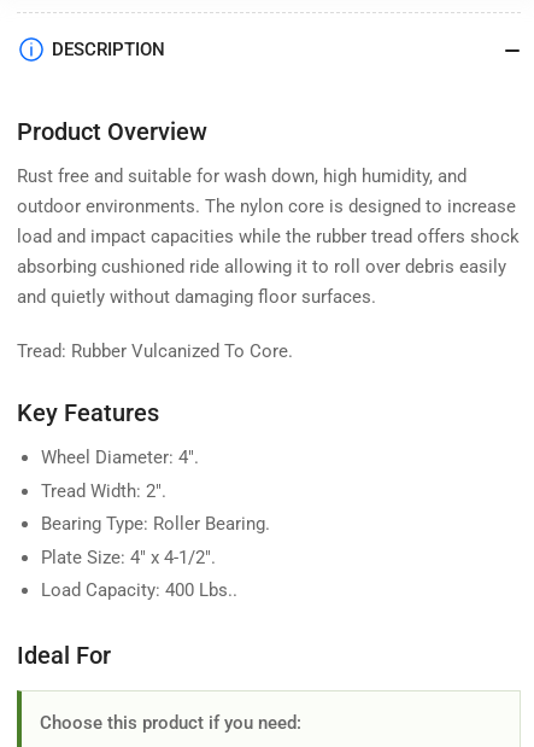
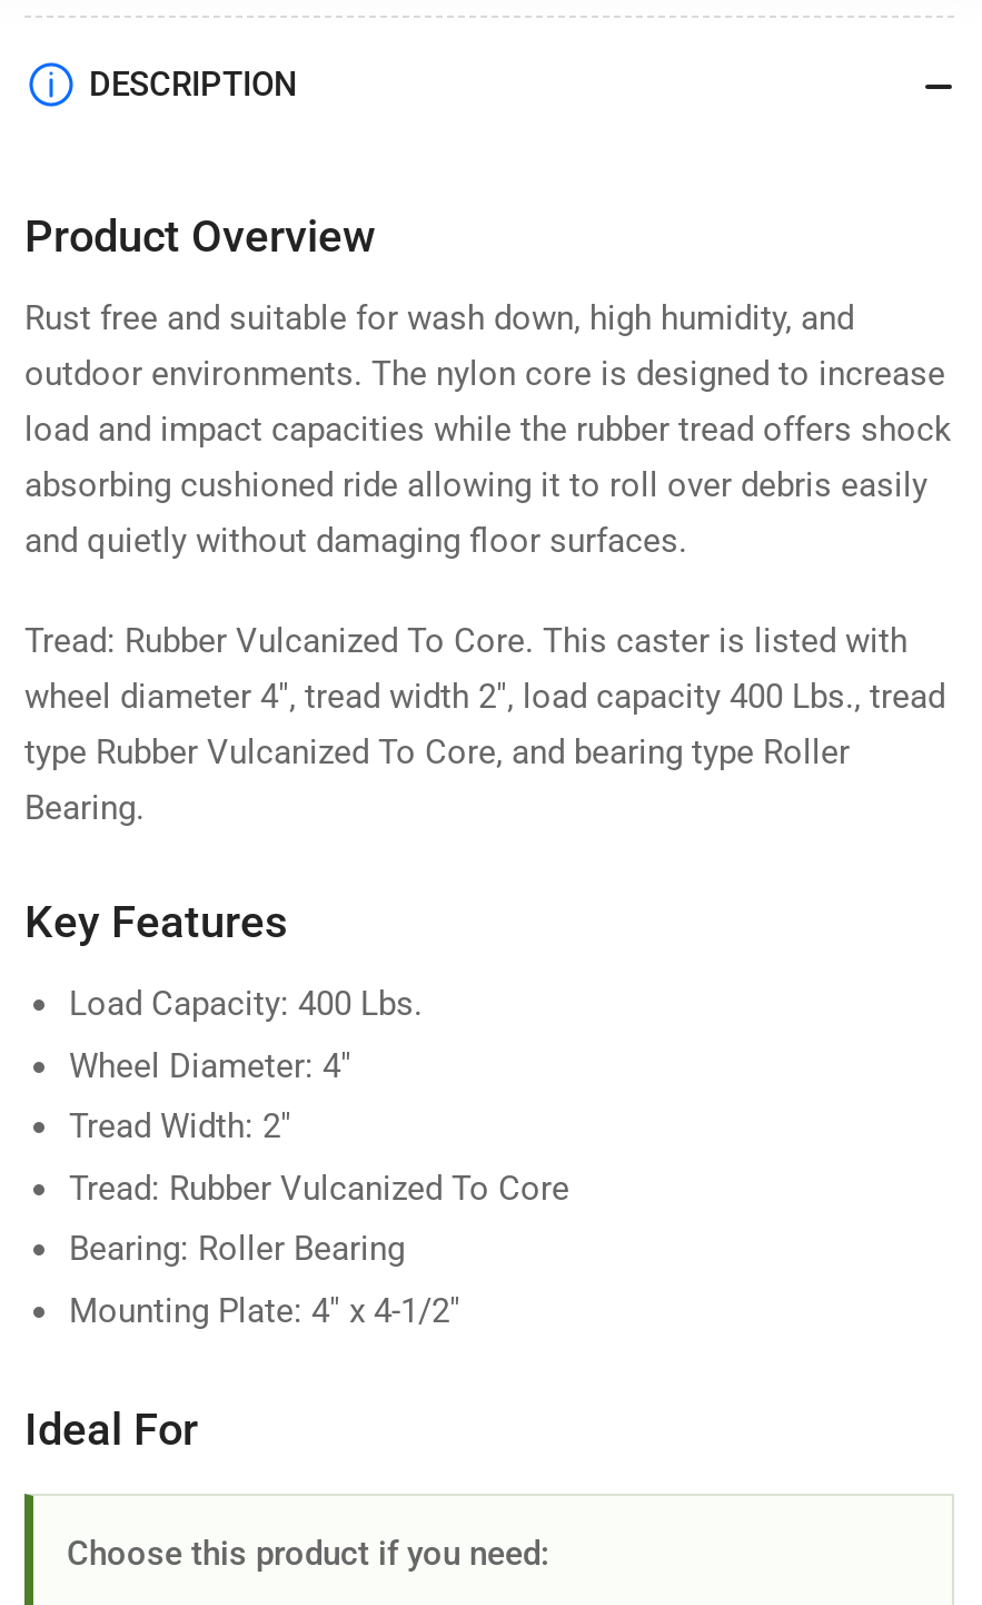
[17,341,293,363] Tread: Rubber Vulcanized To Core. -> [24,622,945,829] Tread: Rubber Vulcanized To Core. This caster is listed with | wheel diameter 4", tread width 2", load capacity 400 Lbs., tread | type Rubber Vulcanized To Core, and bearing type Roller | Bearing.
[41,447,270,601] Wheel Diameter: 4". | Tread Width: 2". | Bearing Type: Roller Bearing. | Plate Size: 4" x 4-1/2". | Load Capacity: 400 Lbs.. -> [69,985,569,1331] Load Capacity: 400 Lbs. | Wheel Diameter: 4" | Tread Width: 2" | Tread: Rubber Vulcanized To Core | Bearing: Roller Bearing | Mounting Plate: 4" x 4-1/2"

